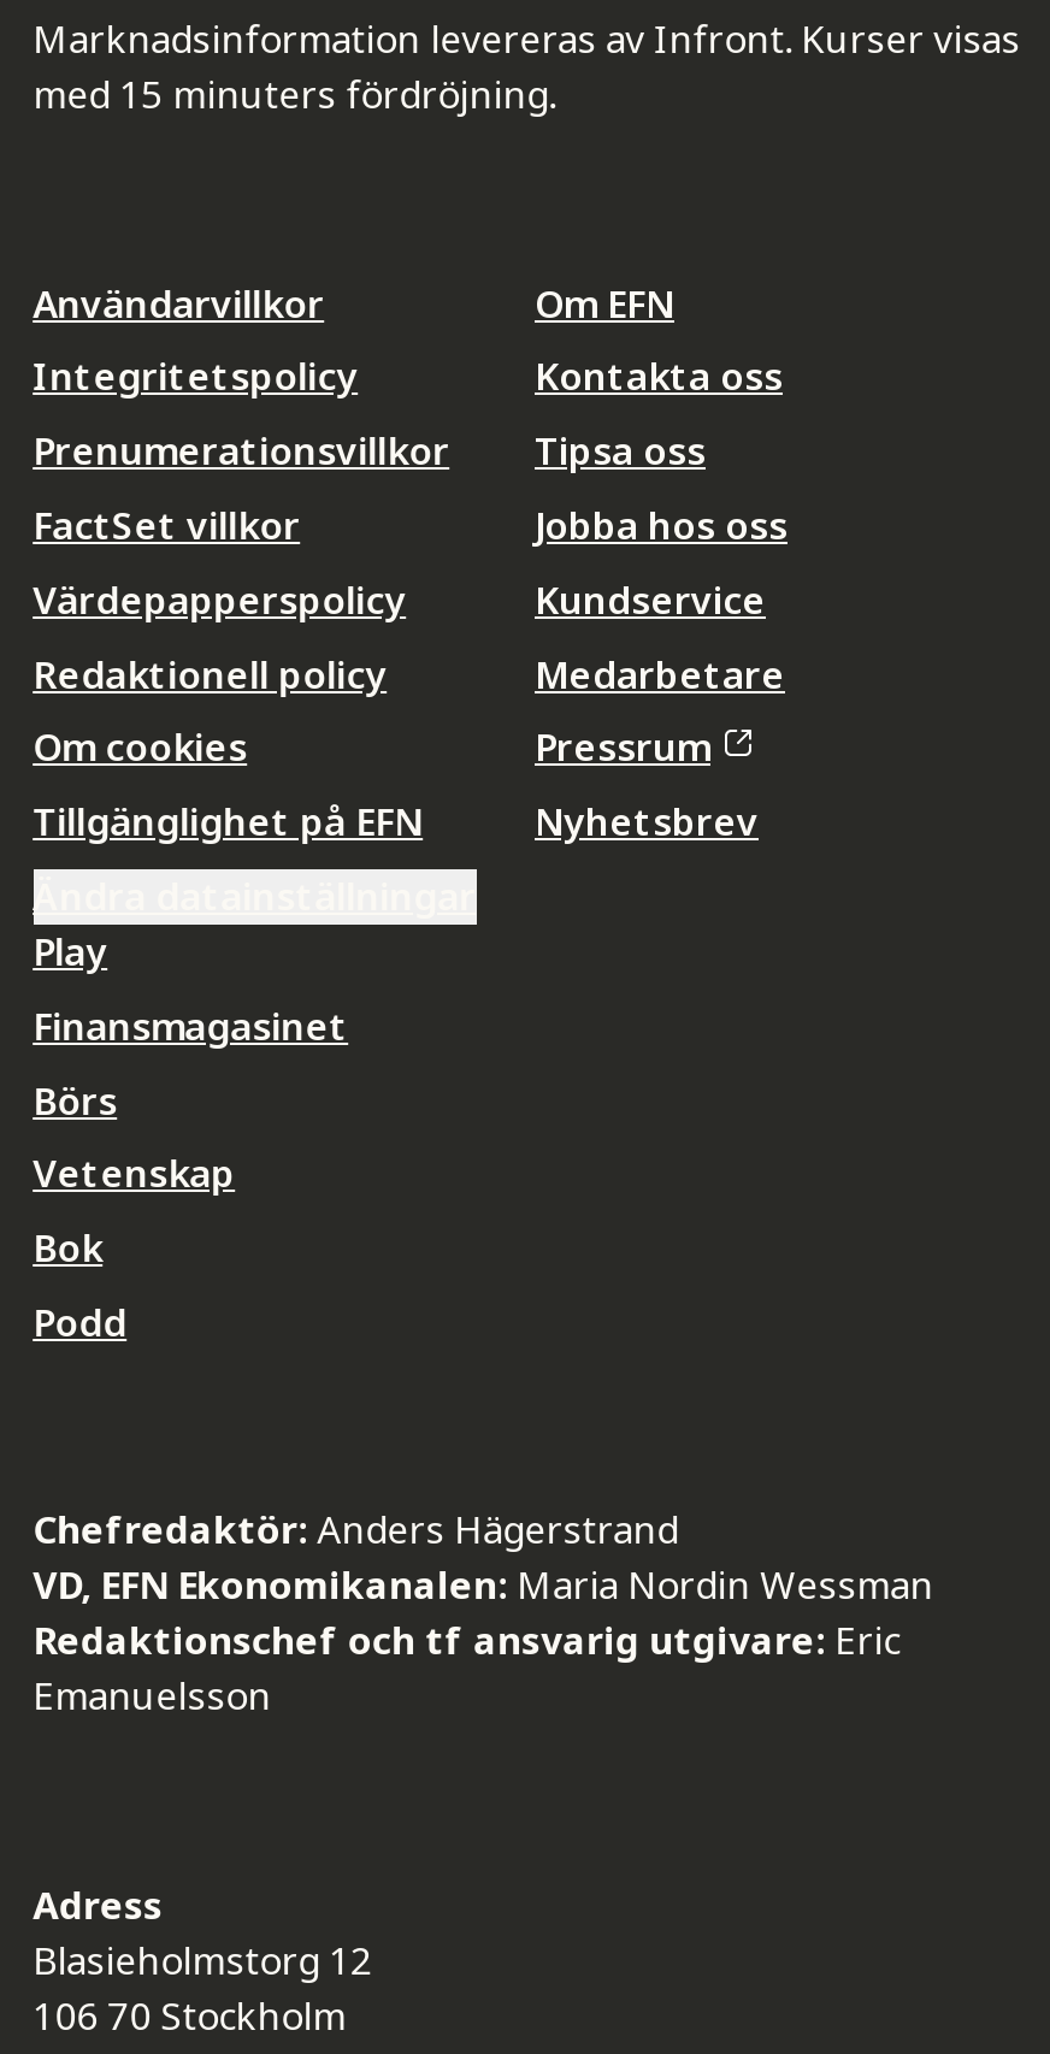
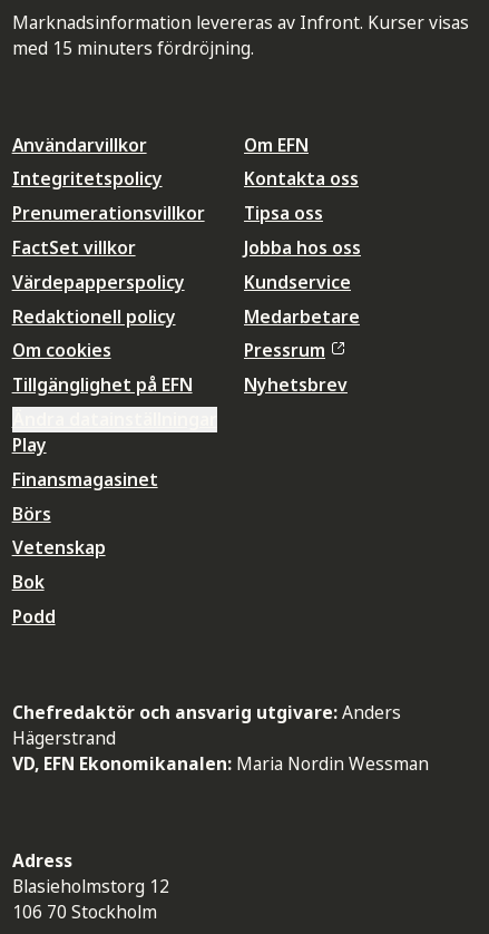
[33,1503,678,1556] Chefredaktör: Anders Hägerstrand -> [12,700,401,750] Chefredaktör och ansvarig utgivare: Anders | Hägerstrand
moved [33,1559,933,1612] -> [12,752,428,776]: VD, EFN Ekonomikanalen: Maria Nordin Wessman
[33,1614,900,1722] Redaktionschef och tf ansvarig utgivare: Eric | Emanuelsson -> none

